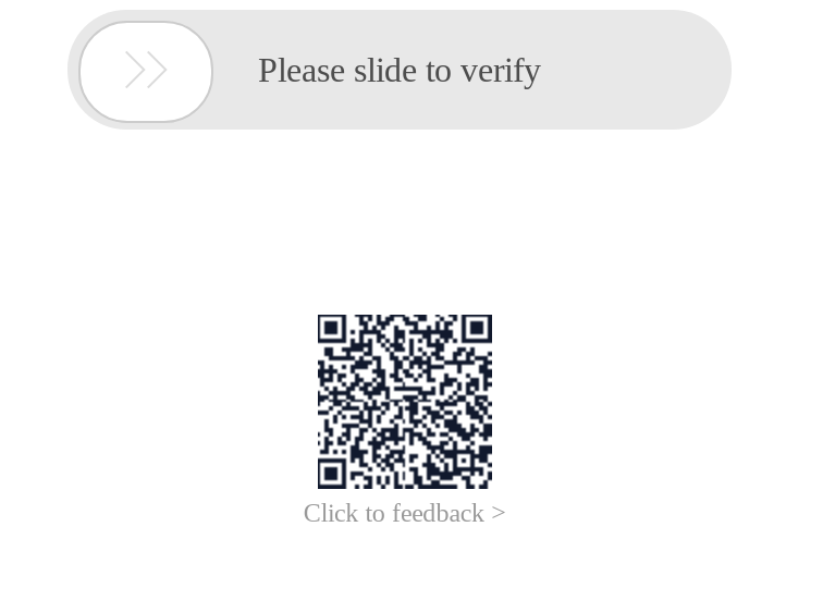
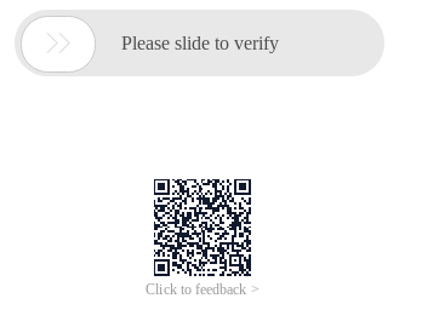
[318,313,494,491] [image] -> [153,178,252,277] [image]

